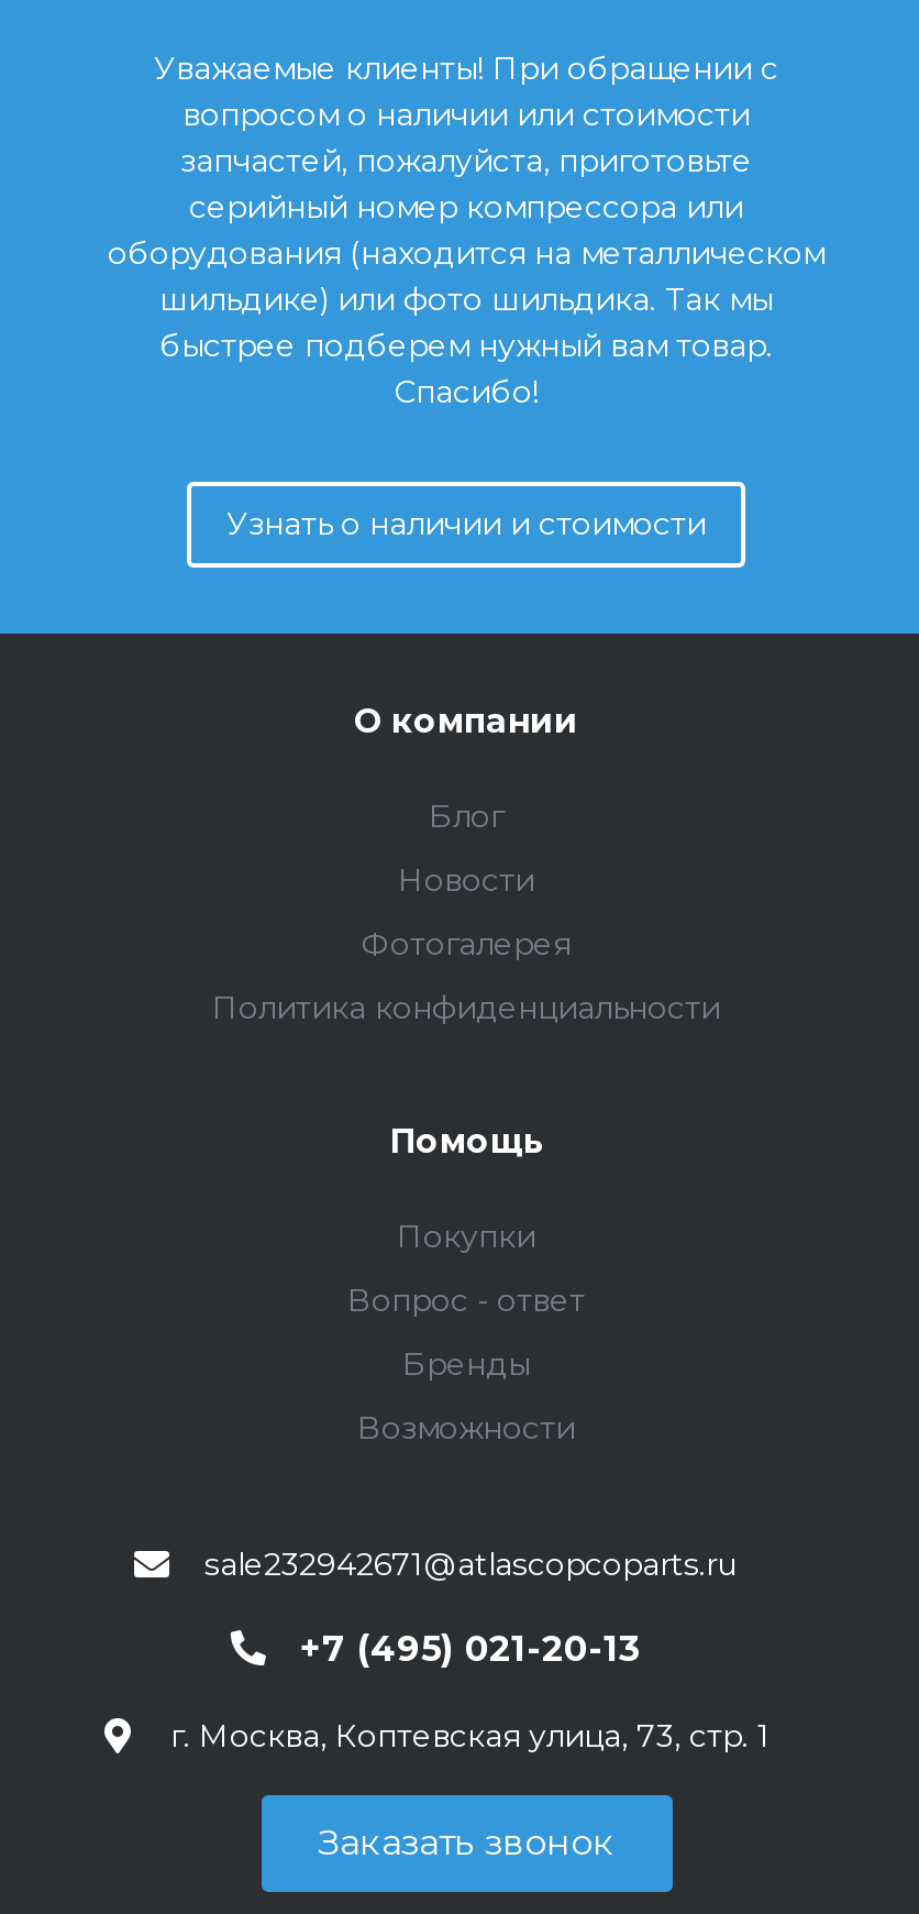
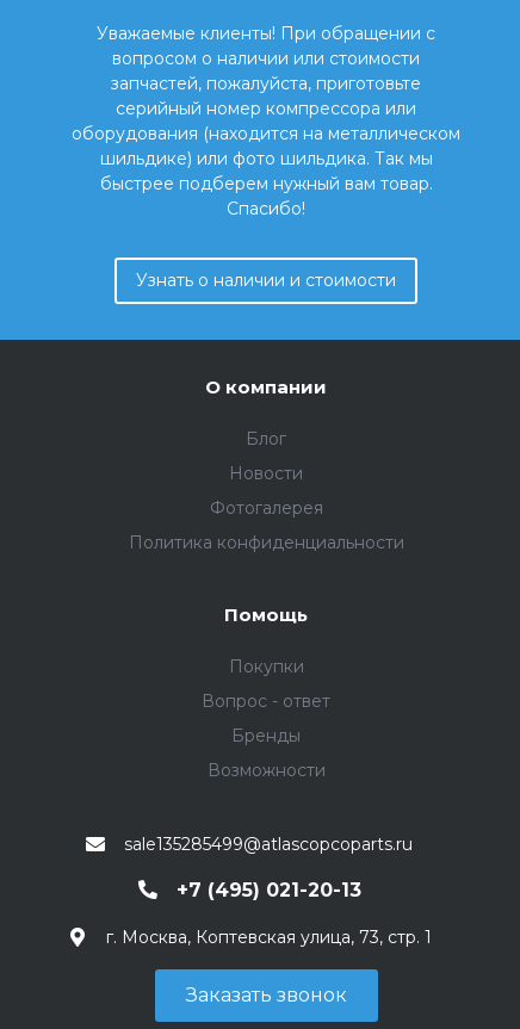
[204,1544,737,1583] sale232942671@atlascopcoparts.ru -> [124,833,413,855] sale135285499@atlascopcoparts.ru

